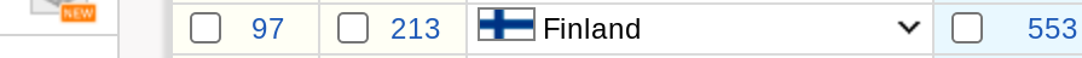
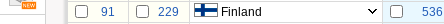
[251,12,285,46] 97 -> [100,5,114,19] 91
[390,12,441,46] 213 -> [158,5,179,19] 229
[1028,12,1078,46] 553 -> [421,5,442,19] 536

